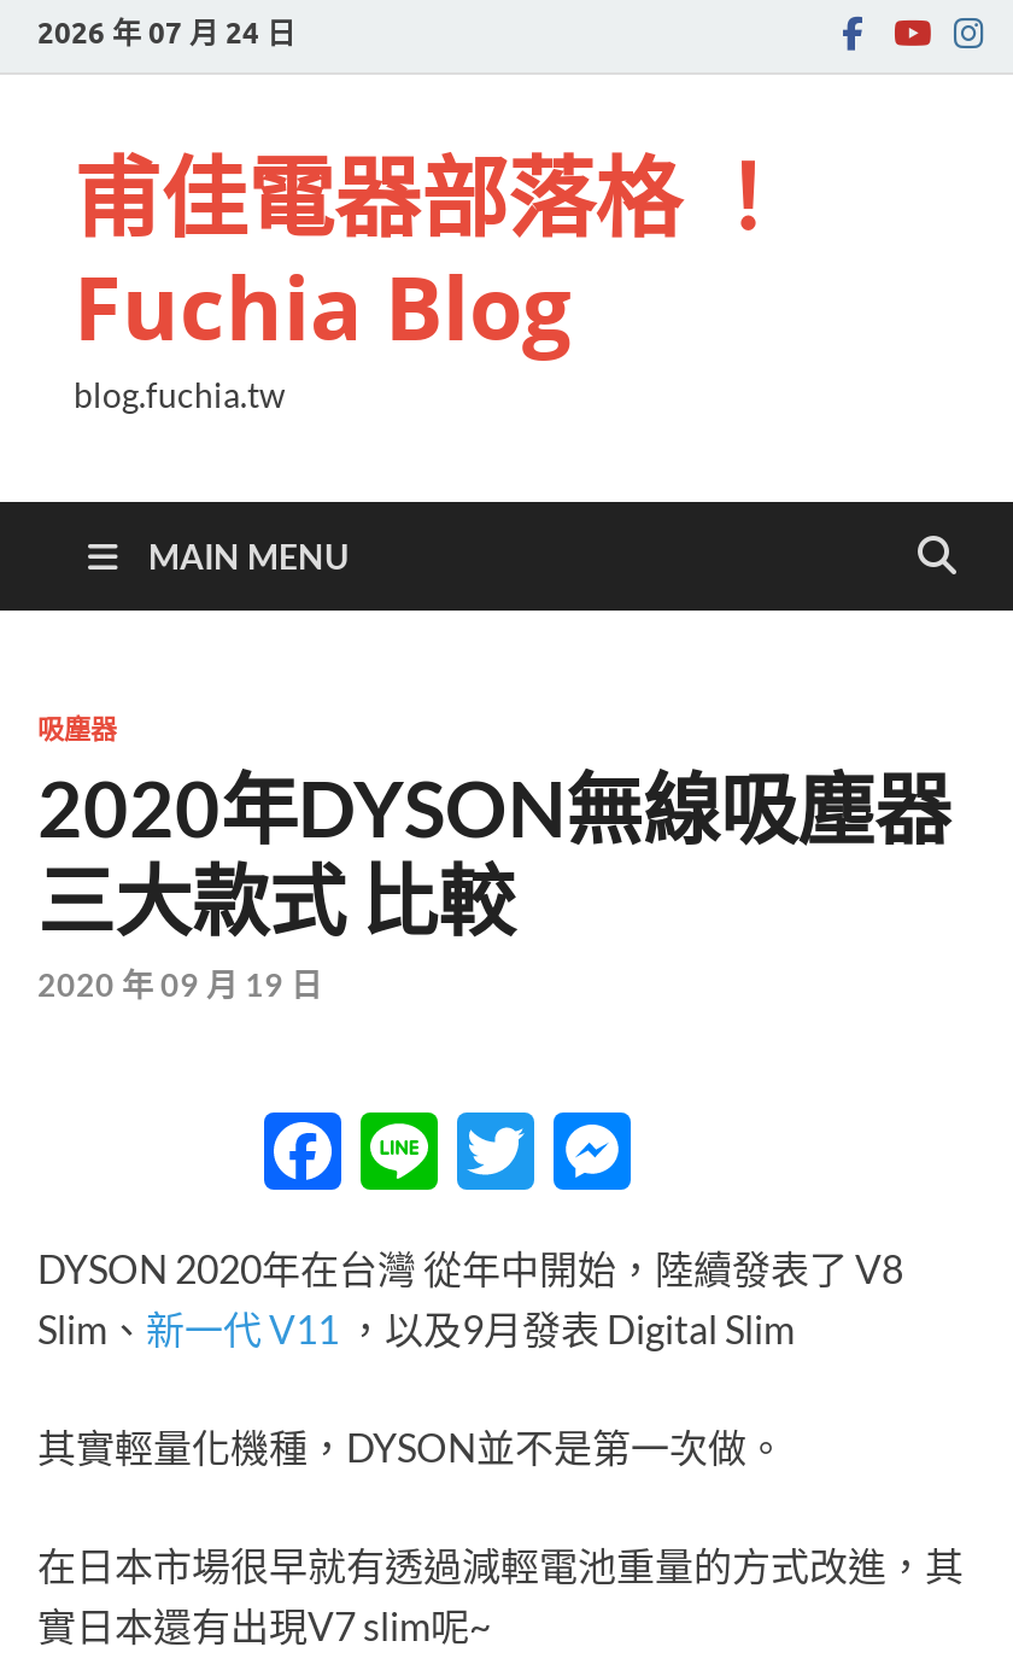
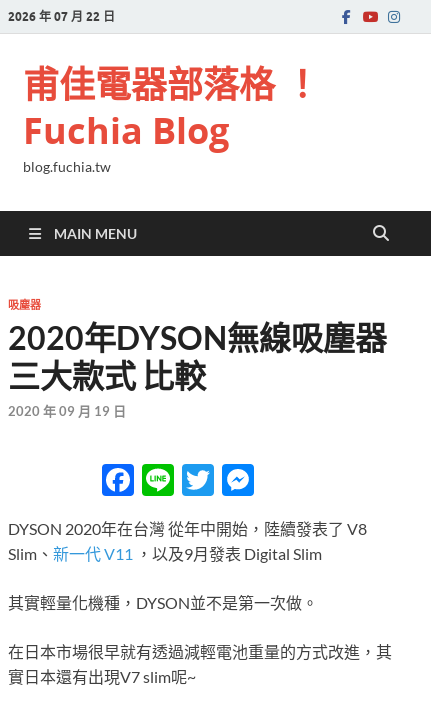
[37,13,295,49] 2026 年 07 月 24 日 -> [8,8,115,23] 2026 年 07 月 22 日

